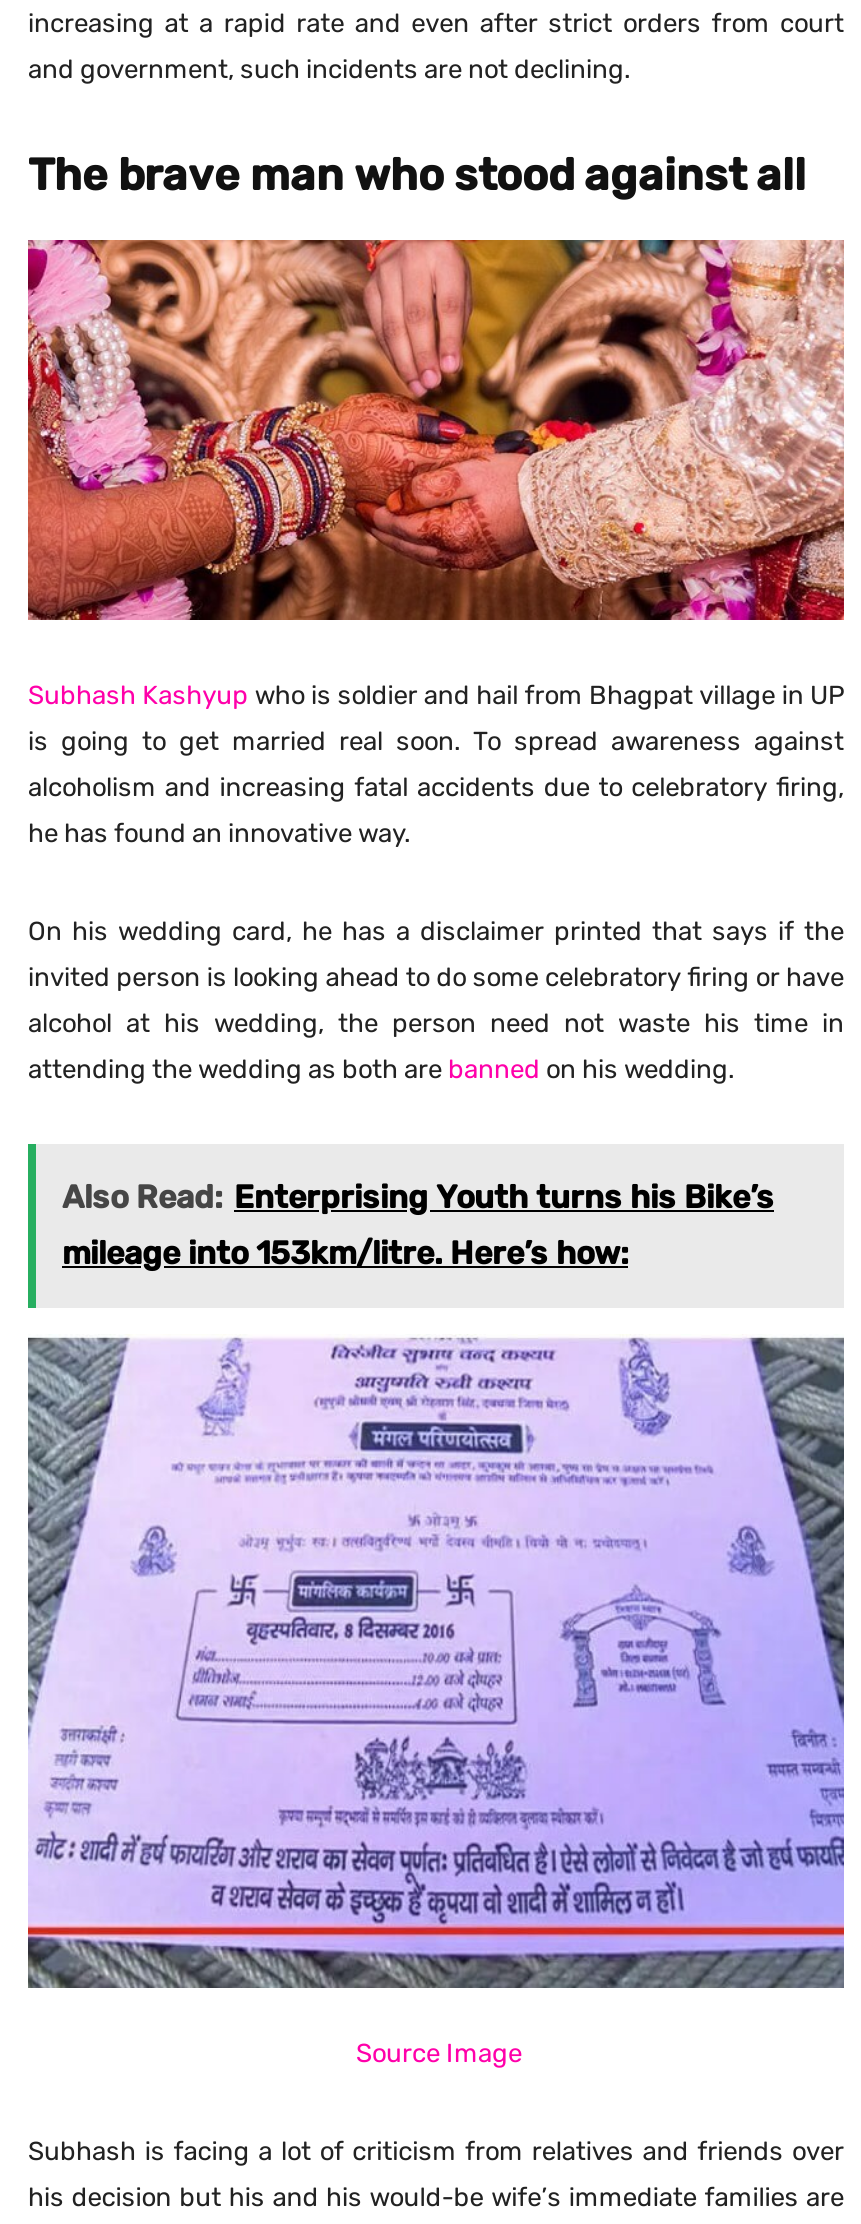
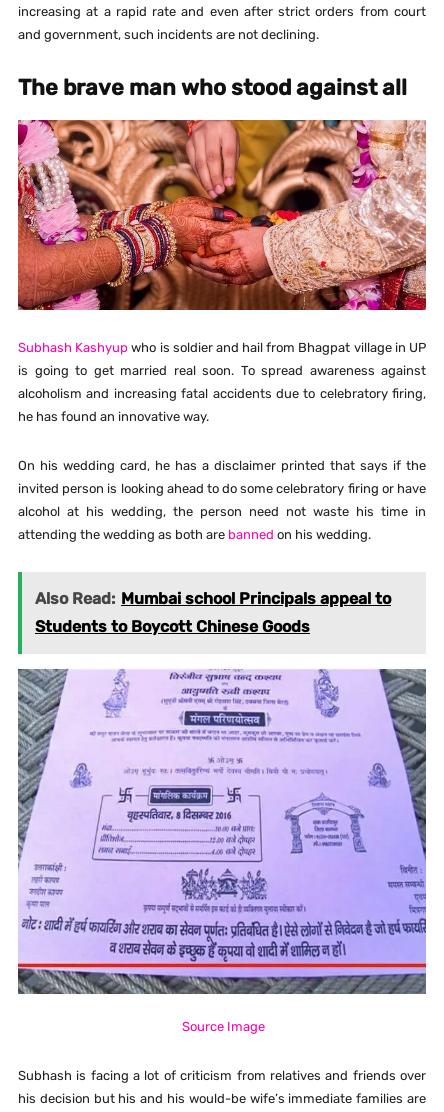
[62,1179,774,1217] Also Read: Enterprising Youth turns his Bike’s -> [35,589,391,608] Also Read: Mumbai school Principals appeal to
[62,1235,628,1273] mileage into 153km/litre. Here’s how: -> [35,617,310,636] Students to Boycott Chinese Goods

